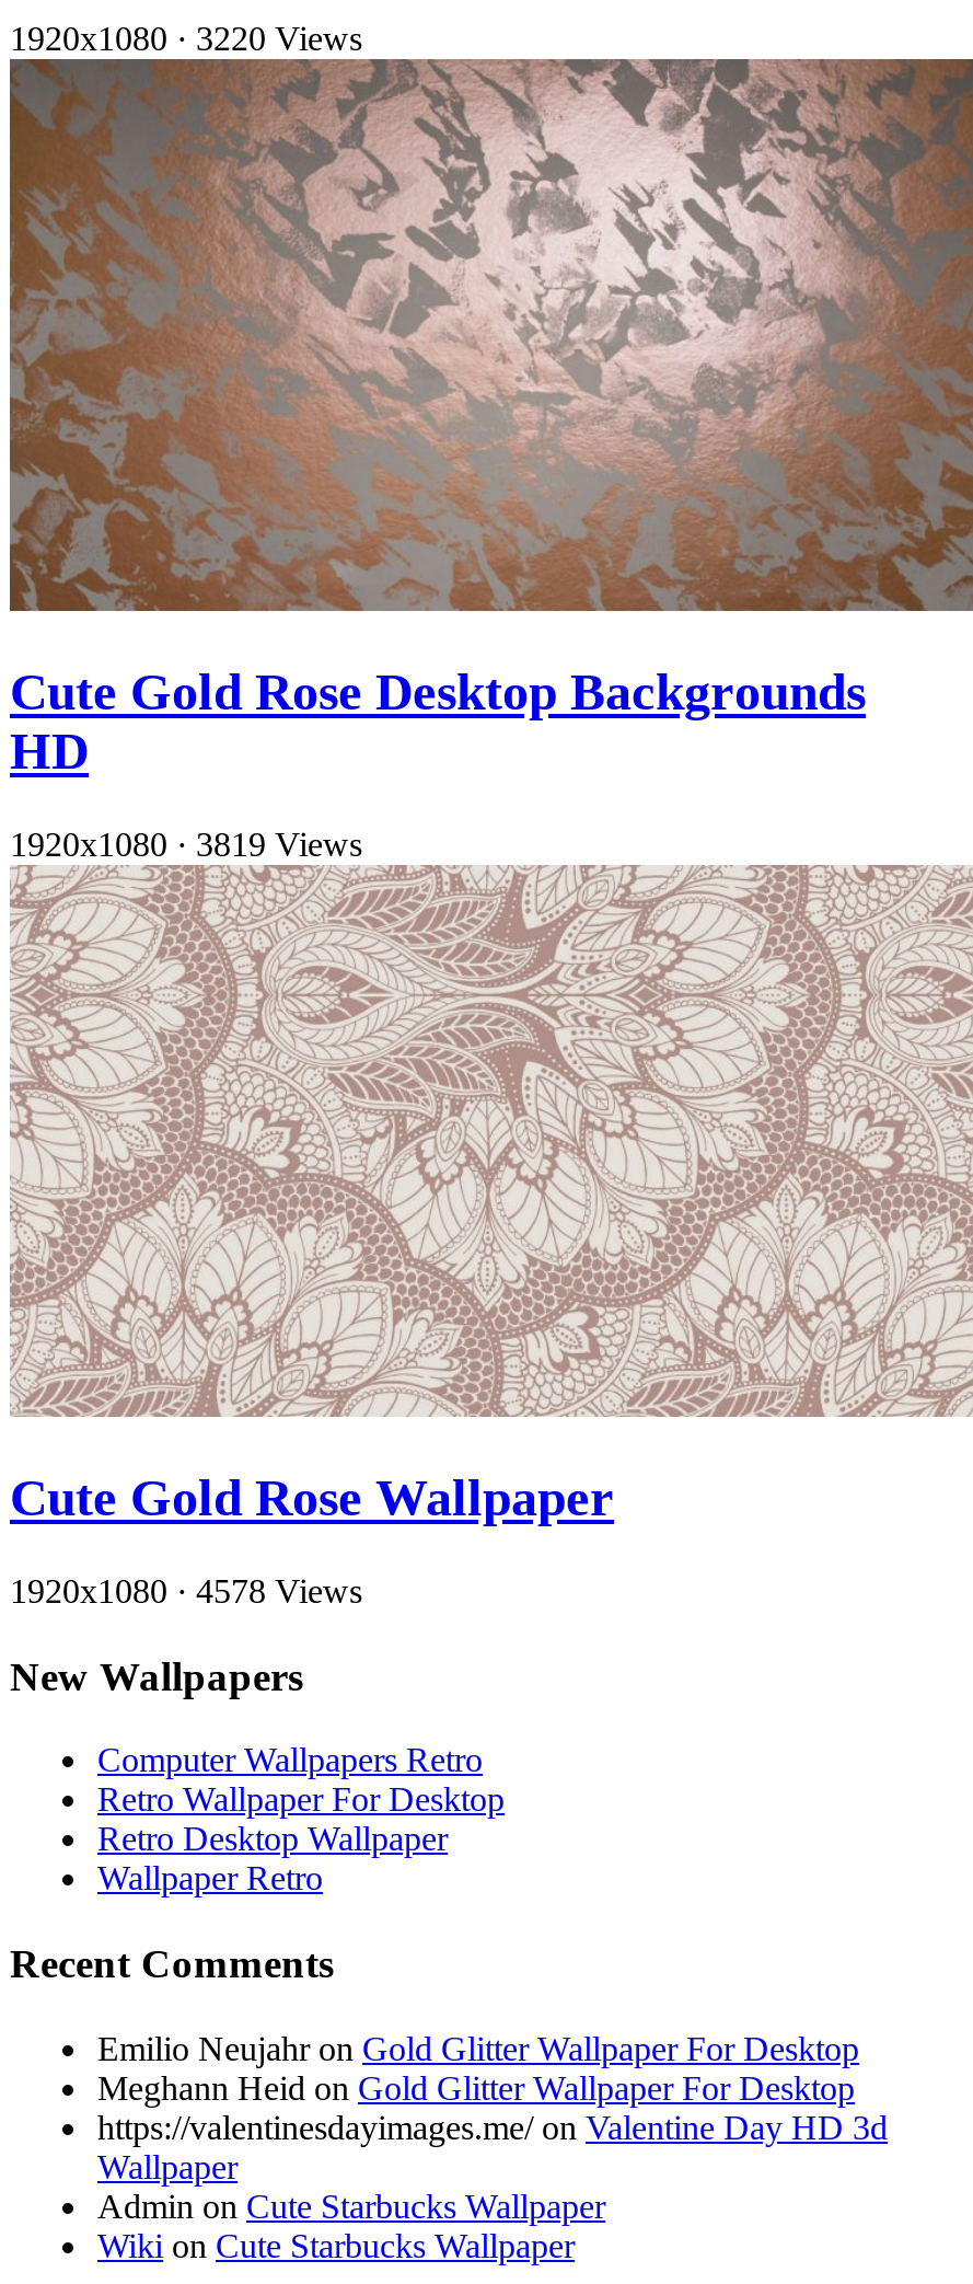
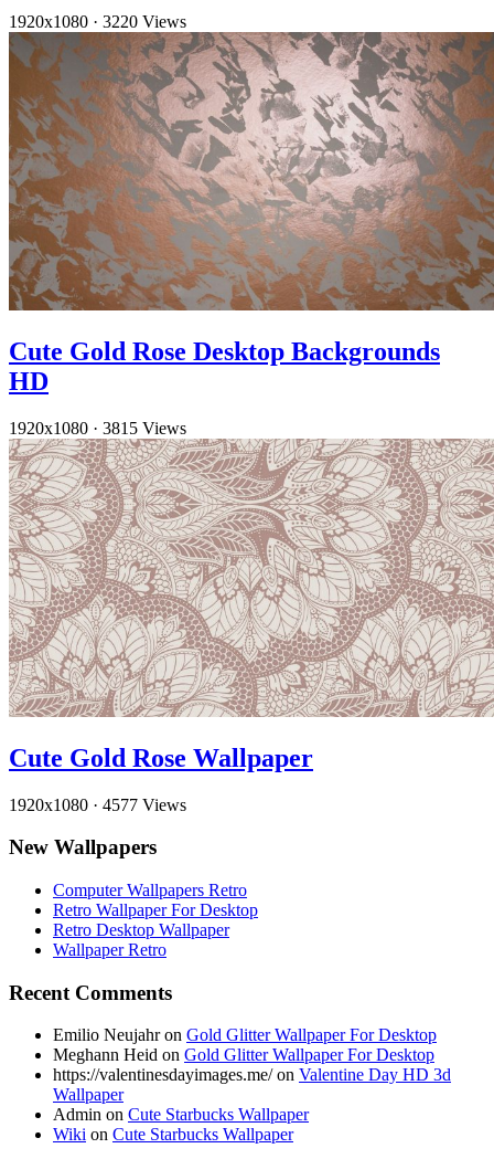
[10,826,362,864] 1920x1080 · 3819 Views -> [9,418,186,437] 1920x1080 · 3815 Views
[10,1573,362,1610] 1920x1080 · 4578 Views -> [9,795,186,814] 1920x1080 · 4577 Views

